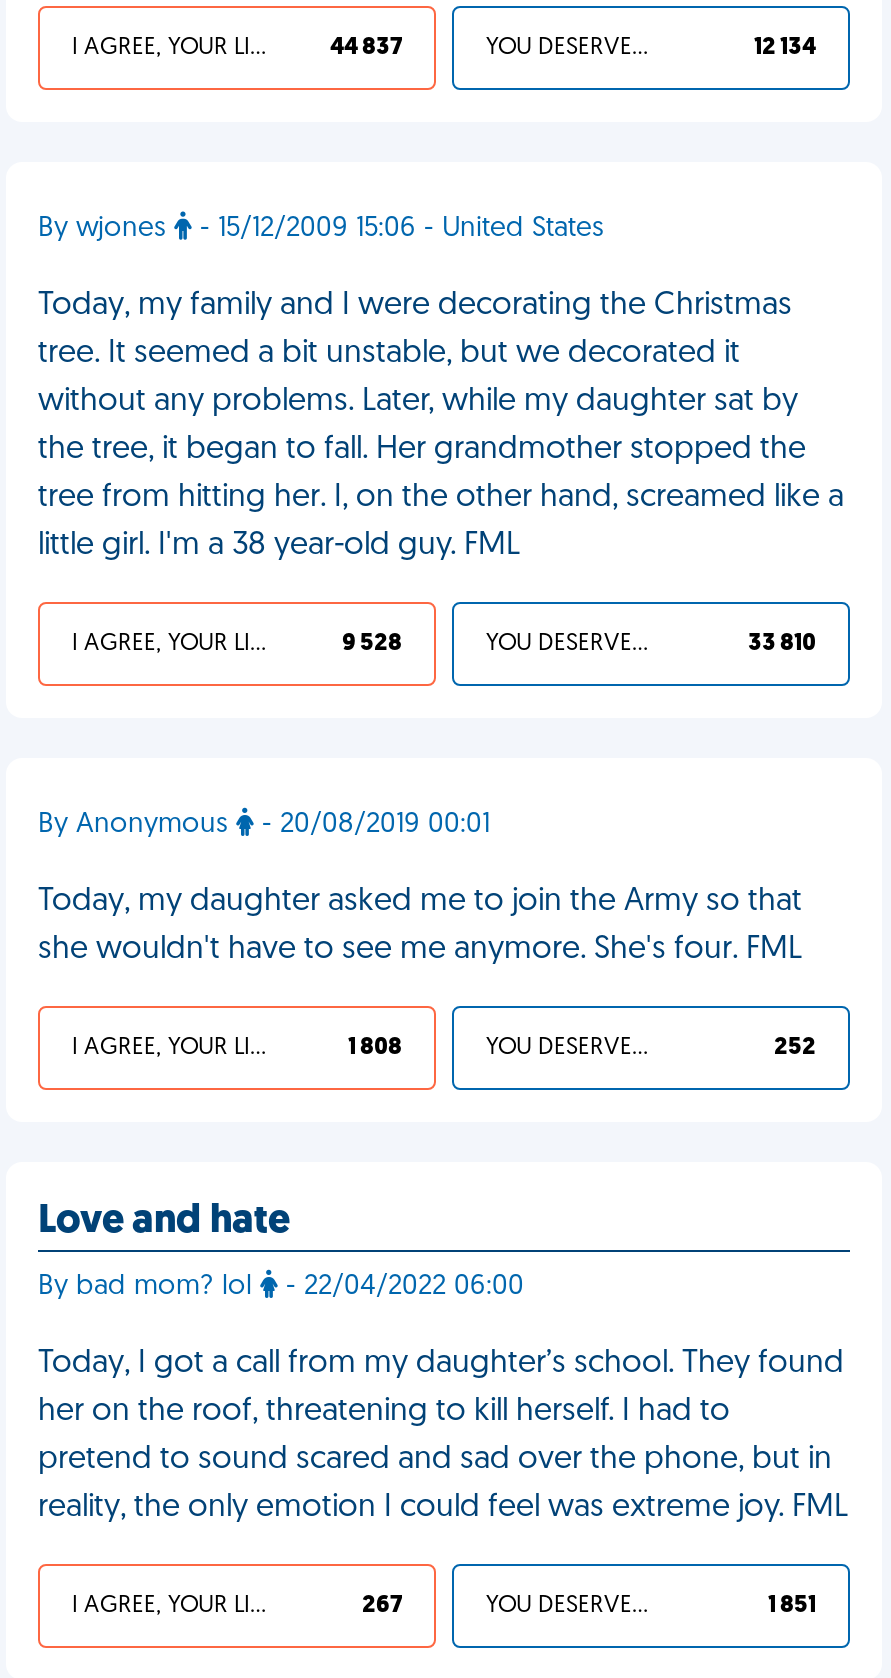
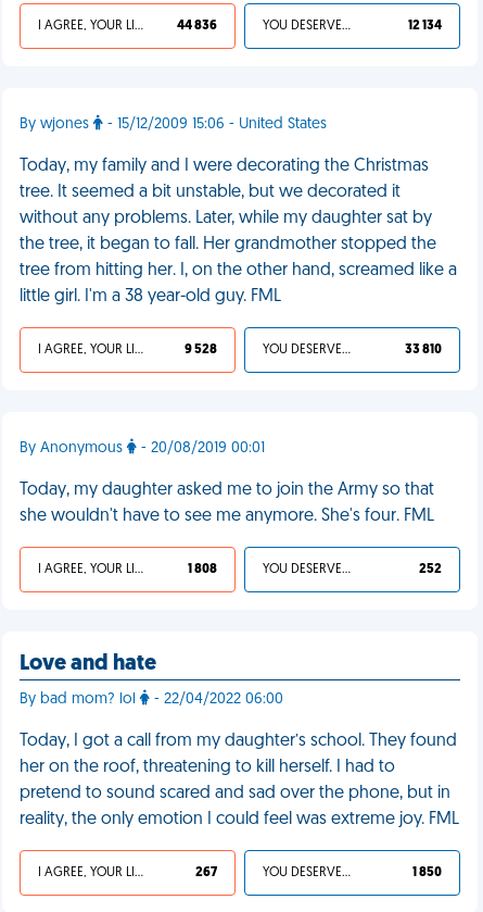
[330,36,402,60] 44 837 -> [177,20,217,33] 44 836
[768,1594,816,1618] 1 851 -> [412,866,442,879] 1 850

